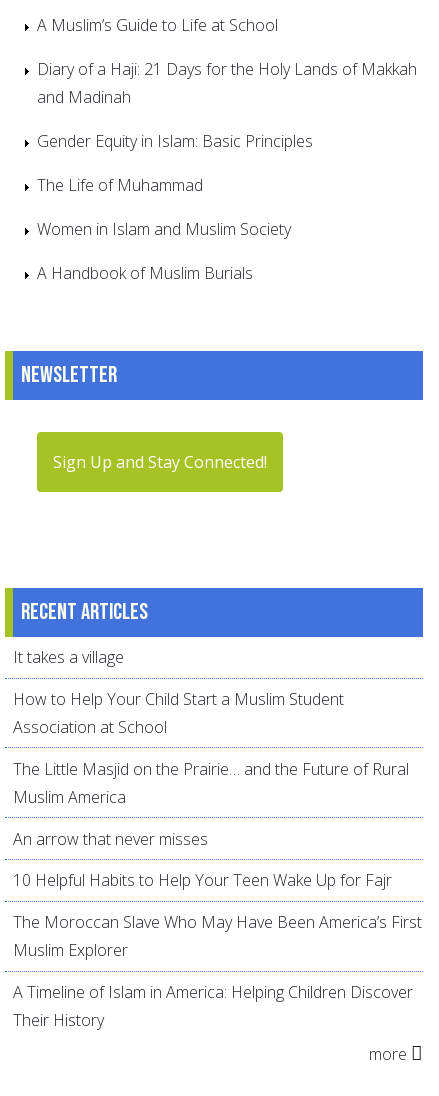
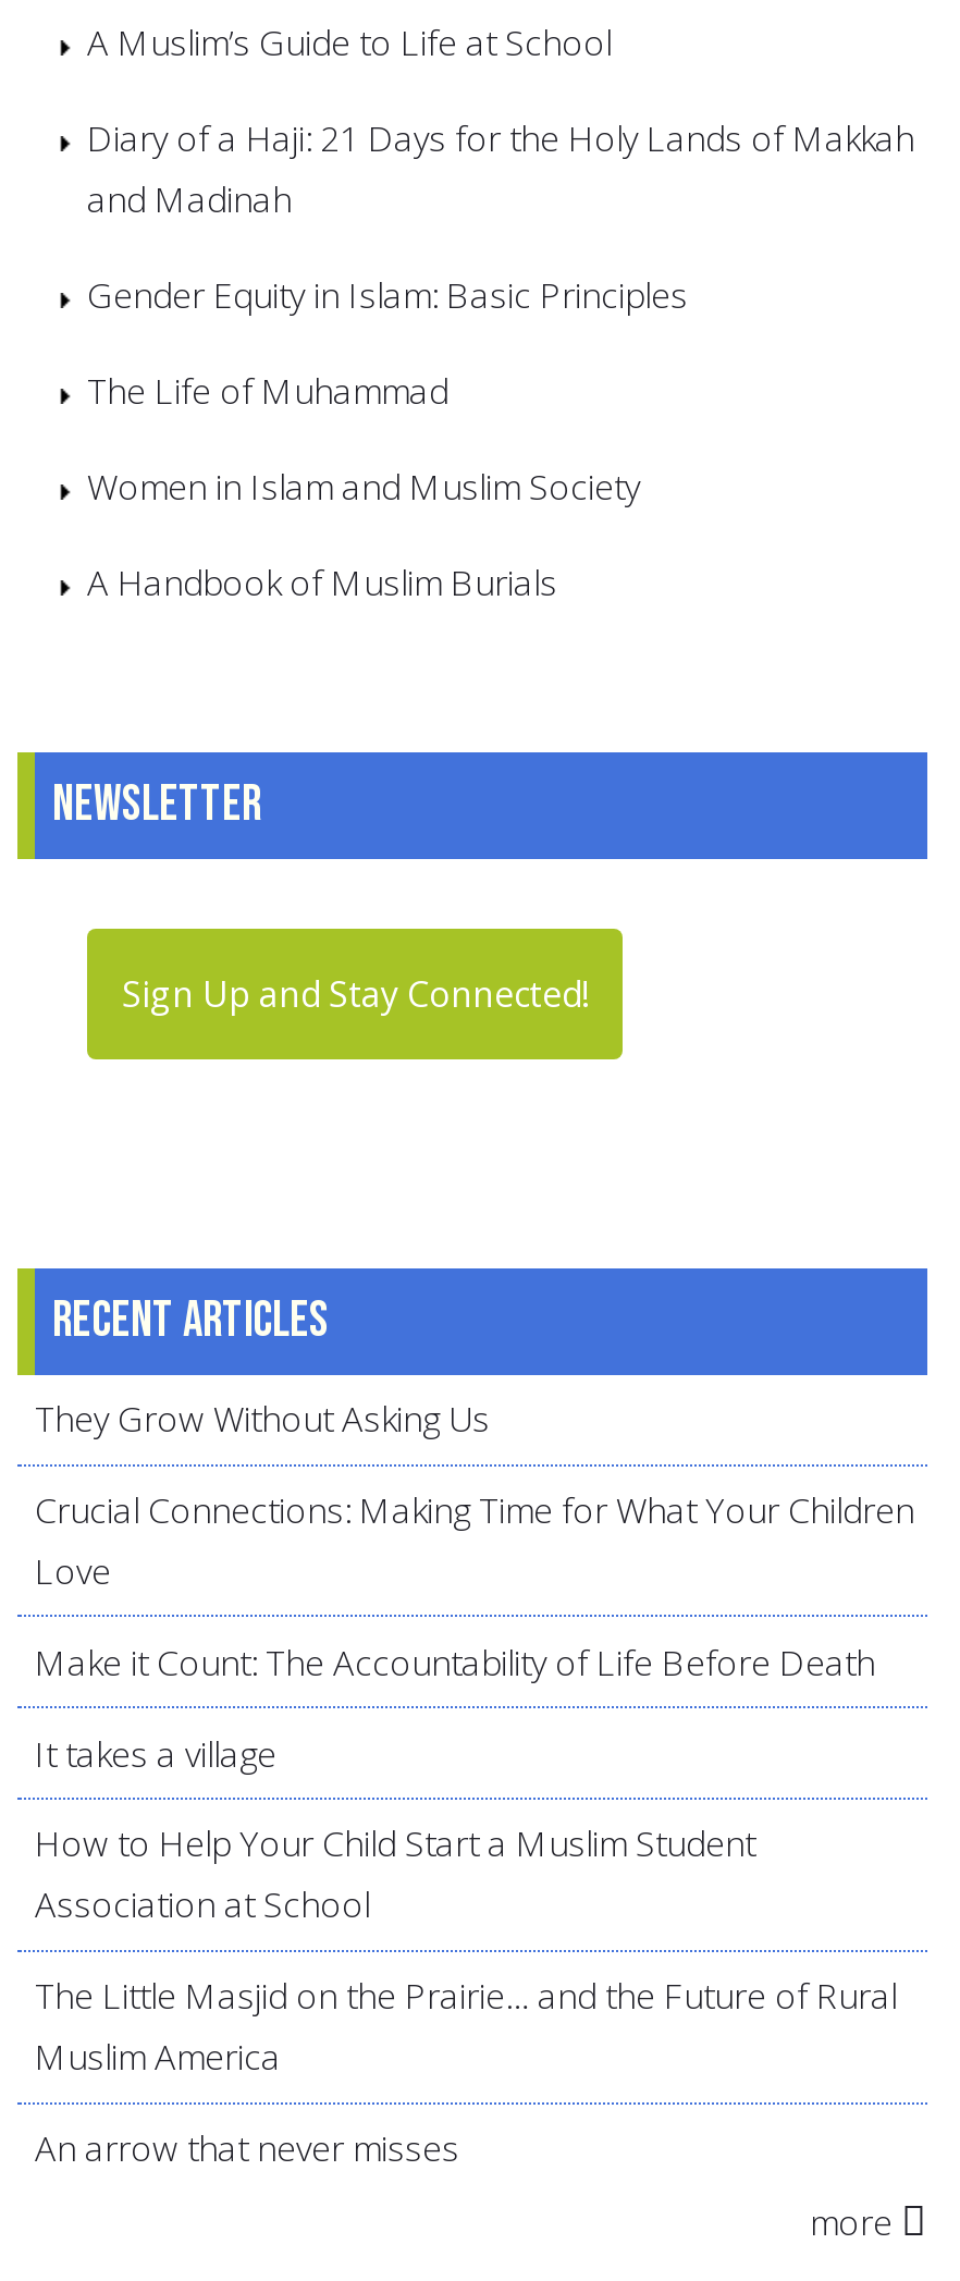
none -> [35,1395,914,1686] They Grow Without Asking Us | Crucial Connections: Making Time for What Your Children | Love | Make it Count: The Accountability of Life Before Death
moved [13,646,409,850] -> [35,1729,897,2172]: It takes a village | How to Help Your Child Start a Muslim Student | Association at School | The Little Masjid on the Prairie… and the Future of Rural | Muslim America | An arrow that never misses
[13,869,422,1031] 10 Helpful Habits to Help Your Teen Wake Up for Fajr | The Moroccan Slave Who May Have Been America’s First | Muslim Explorer | A Timeline of Islam in America: Helping Children Discover | Their History -> none

